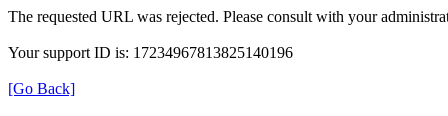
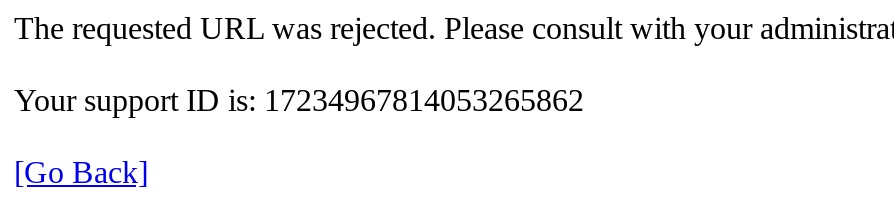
[8,44,293,61] Your support ID is: 17234967813825140196 -> [14,83,584,117] Your support ID is: 17234967814053265862

